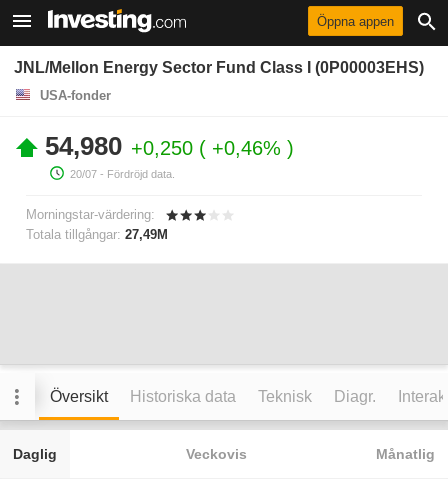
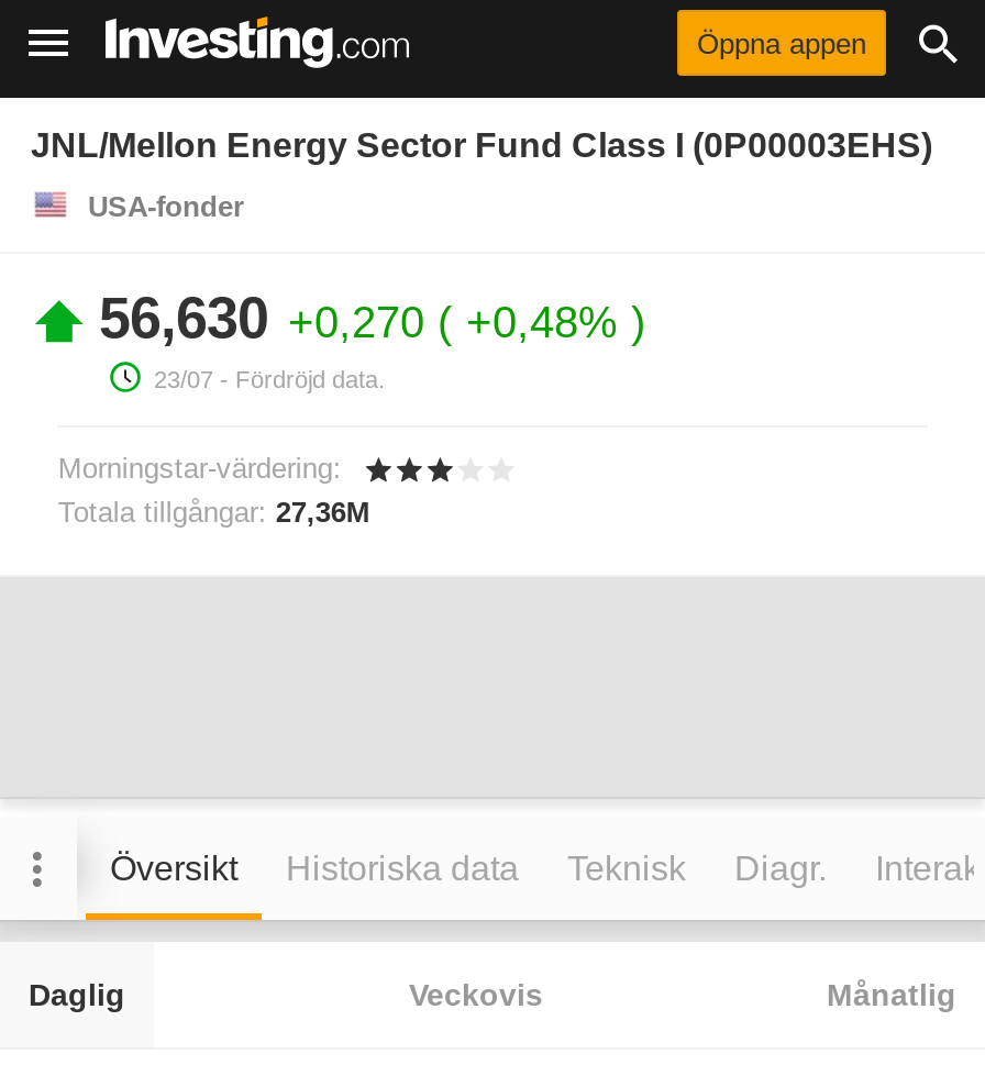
[45,131,287,161] 54,980 +0,250 +0,46% -> [99,285,631,351] 56,630 +0,270 +0,48%
[70,168,175,180] 20/07 - Fördröjd data. -> [154,366,385,392] 23/07 - Fördröjd data.
[26,227,168,242] Totala tillgångar: 27,49M -> [58,496,370,529] Totala tillgångar: 27,36M

